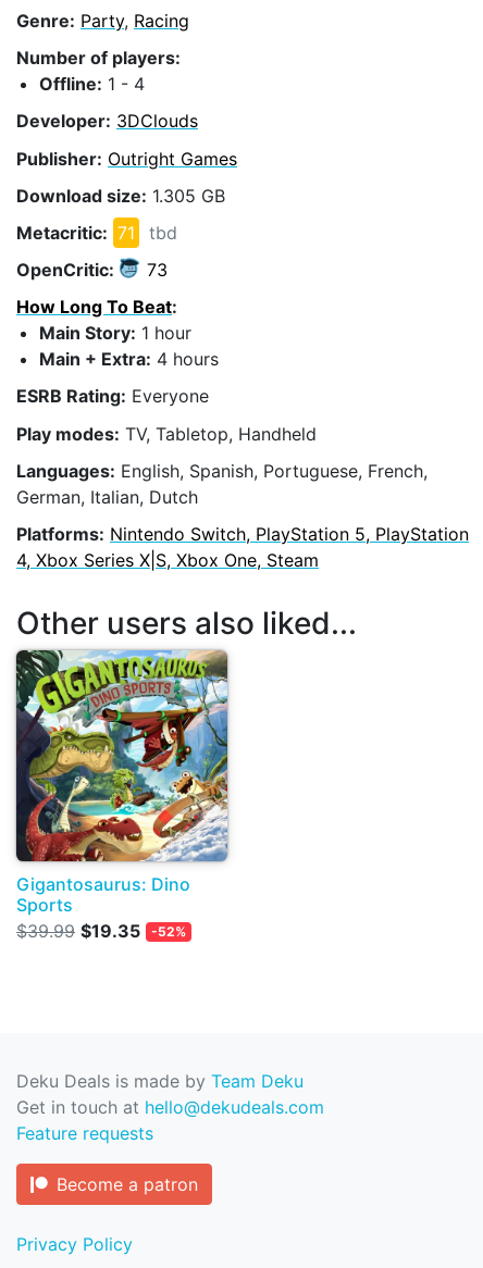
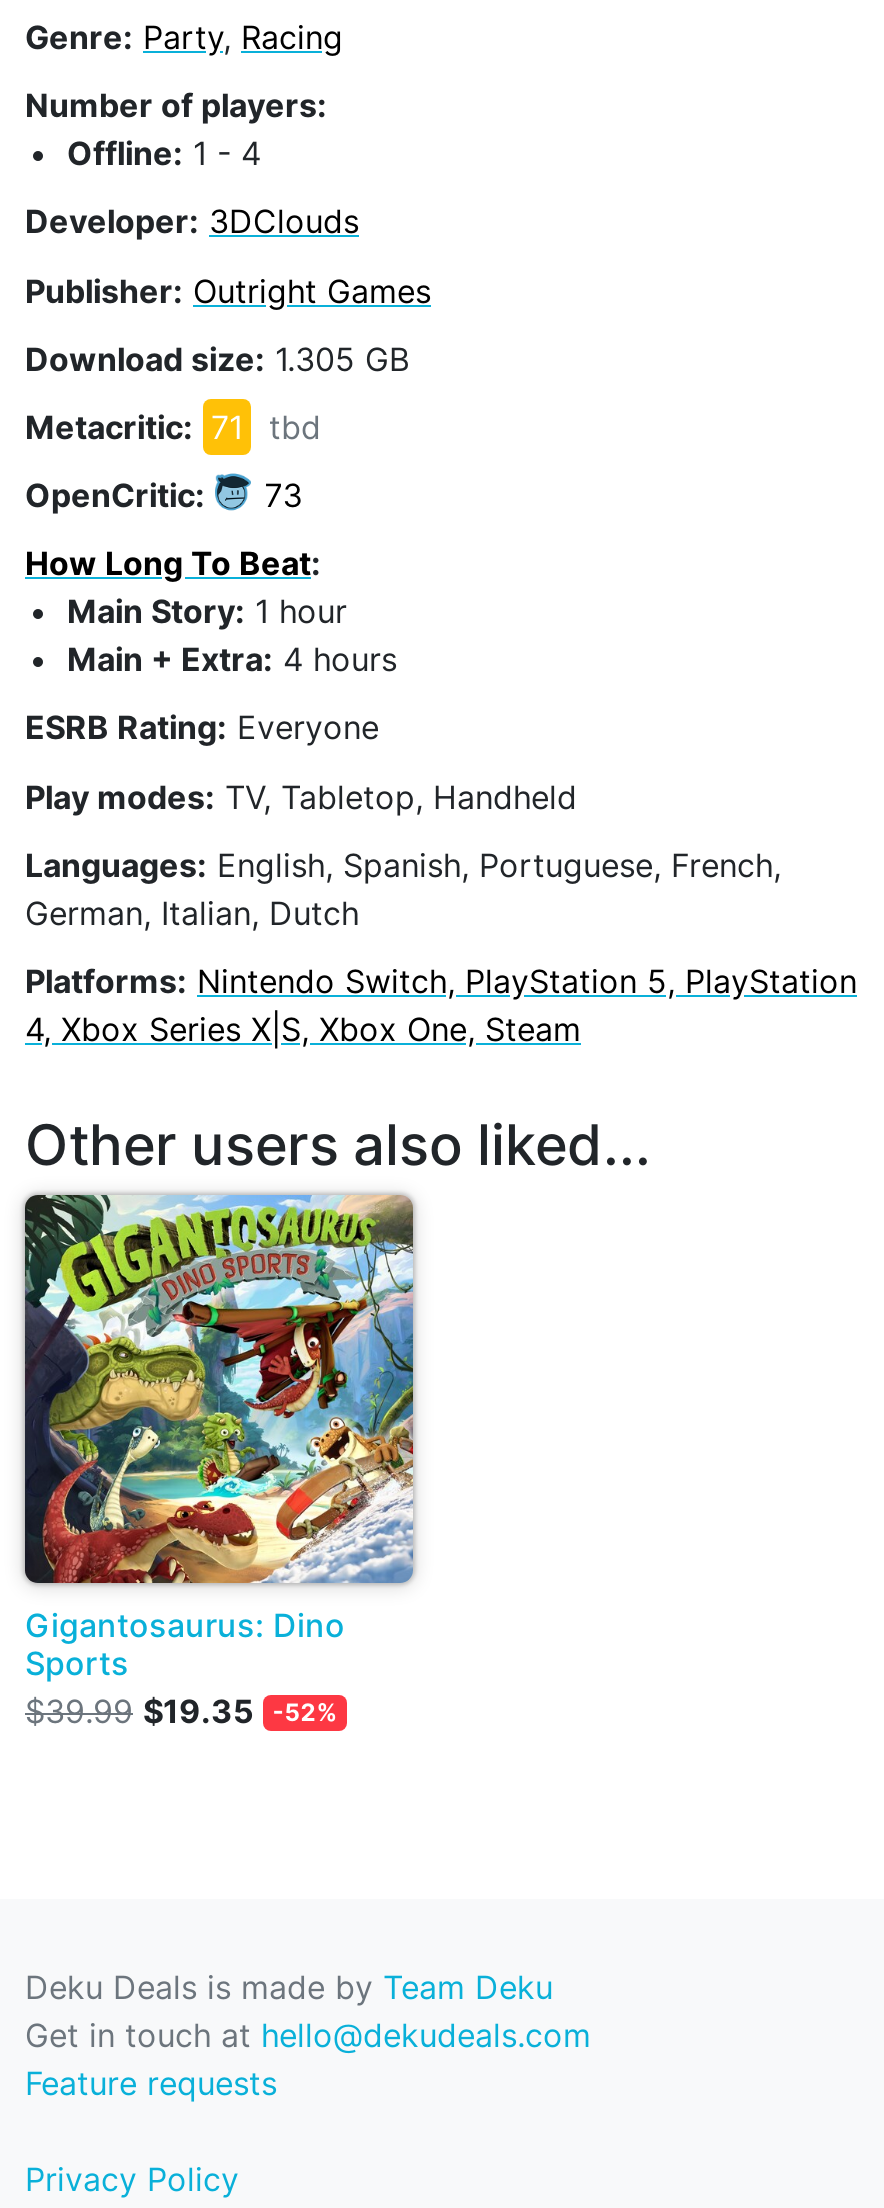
[57,1173,198,1195] Become a patron -> none

